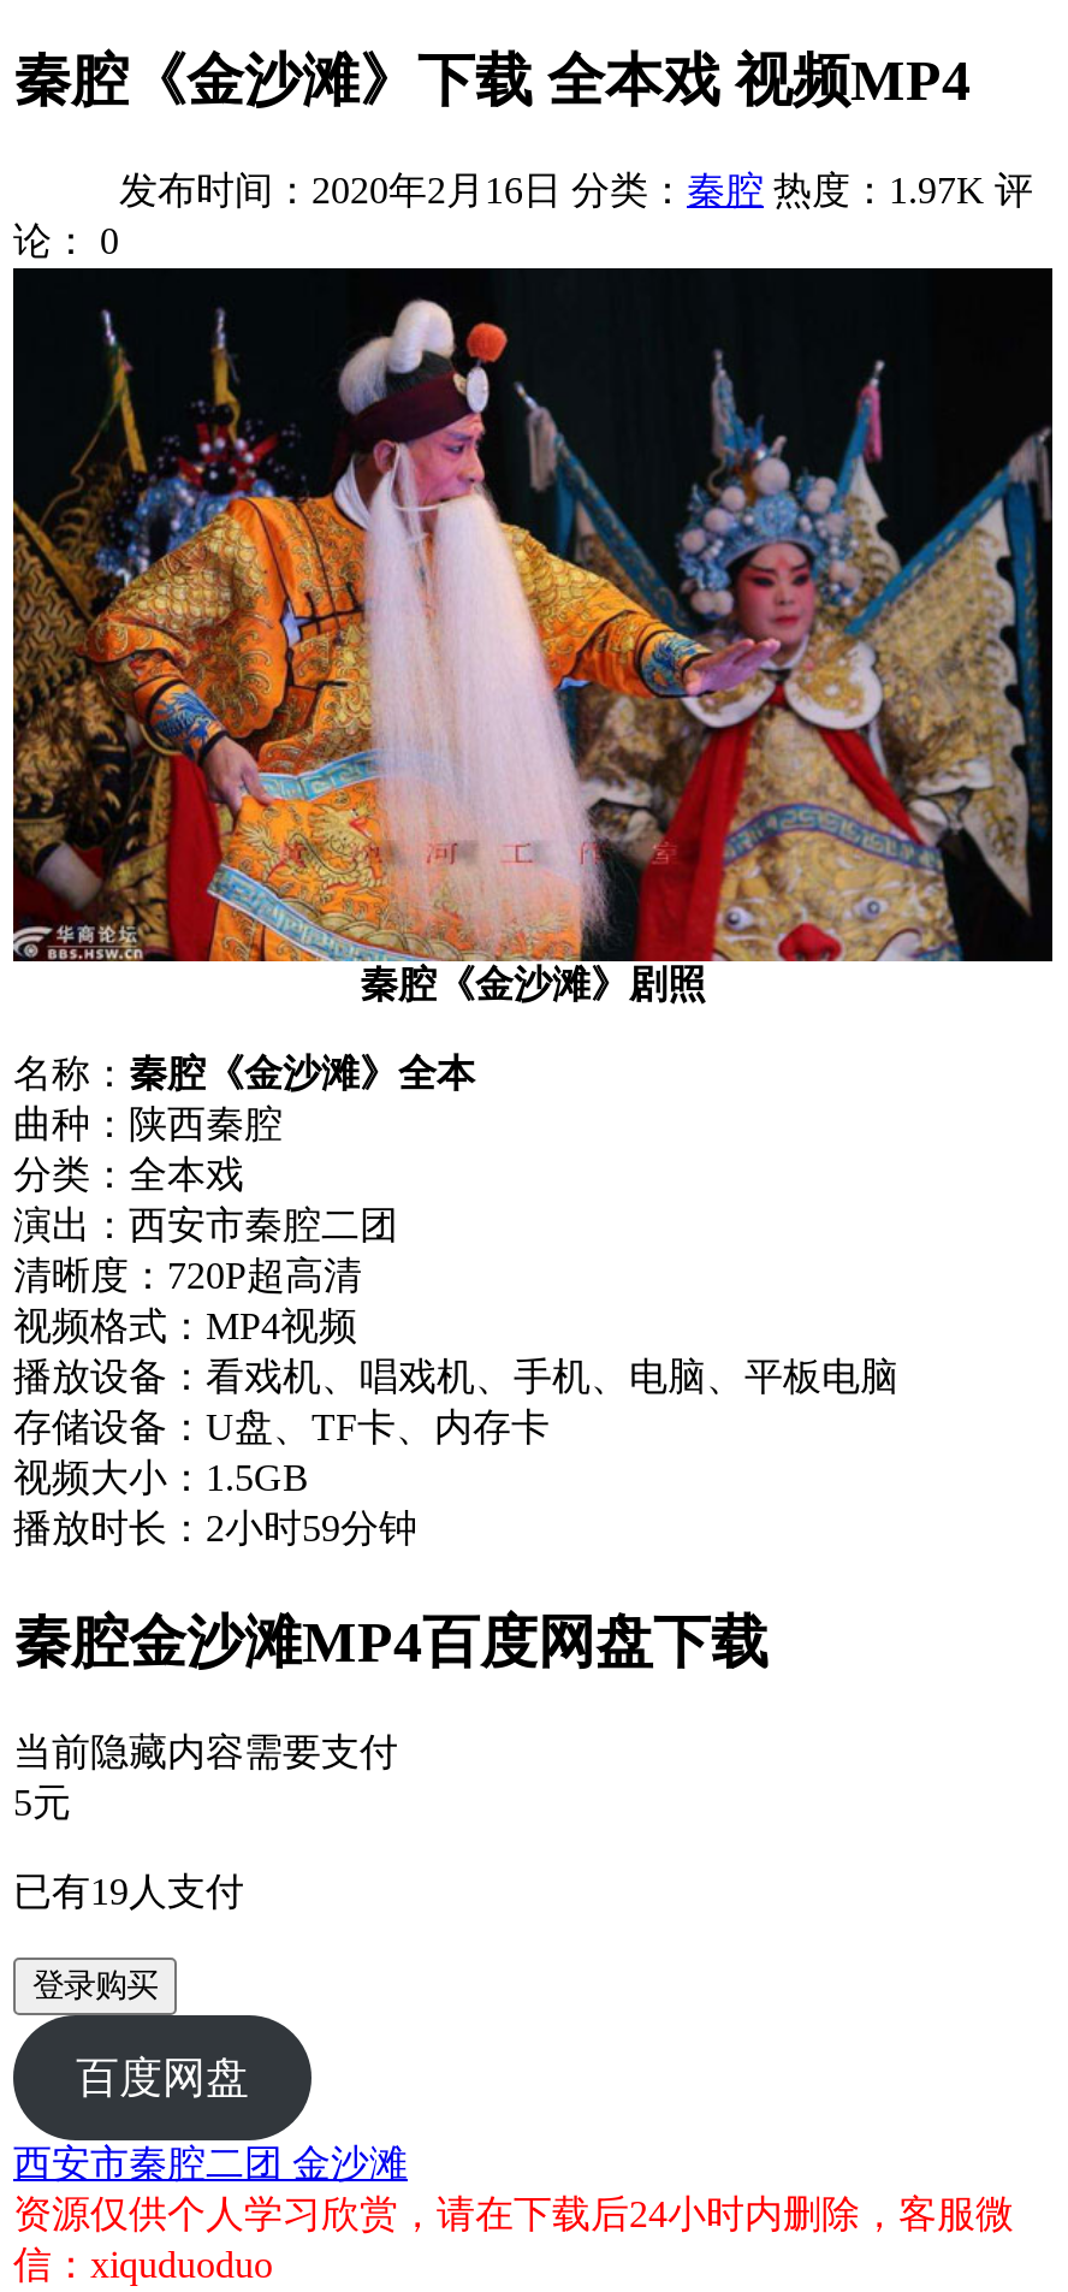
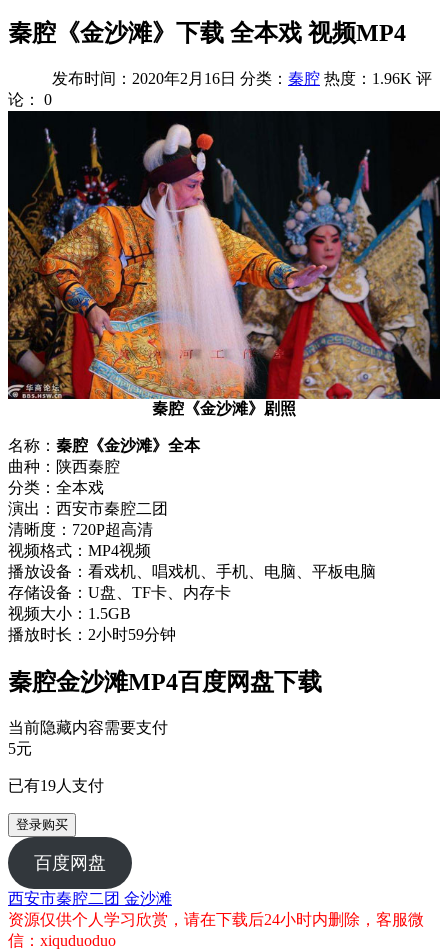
[119,169,1033,210] 发布时间：2020年2月16日 分类：秦腔 热度：1.97K 评 -> [52,70,432,87] 发布时间：2020年2月16日 分类：秦腔 热度：1.96K 评

